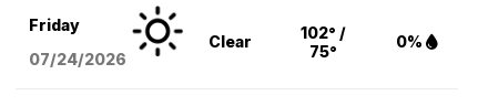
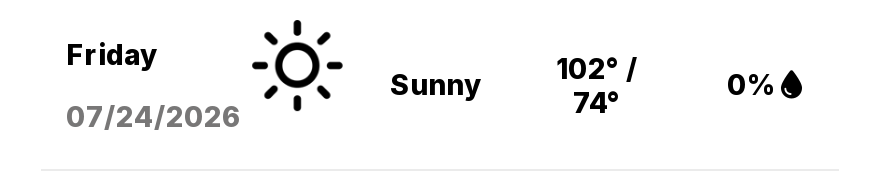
[209,33,252,51] Clear -> [390,68,482,102] Sunny
[310,43,338,61] 75° -> [573,86,621,120] 74°

